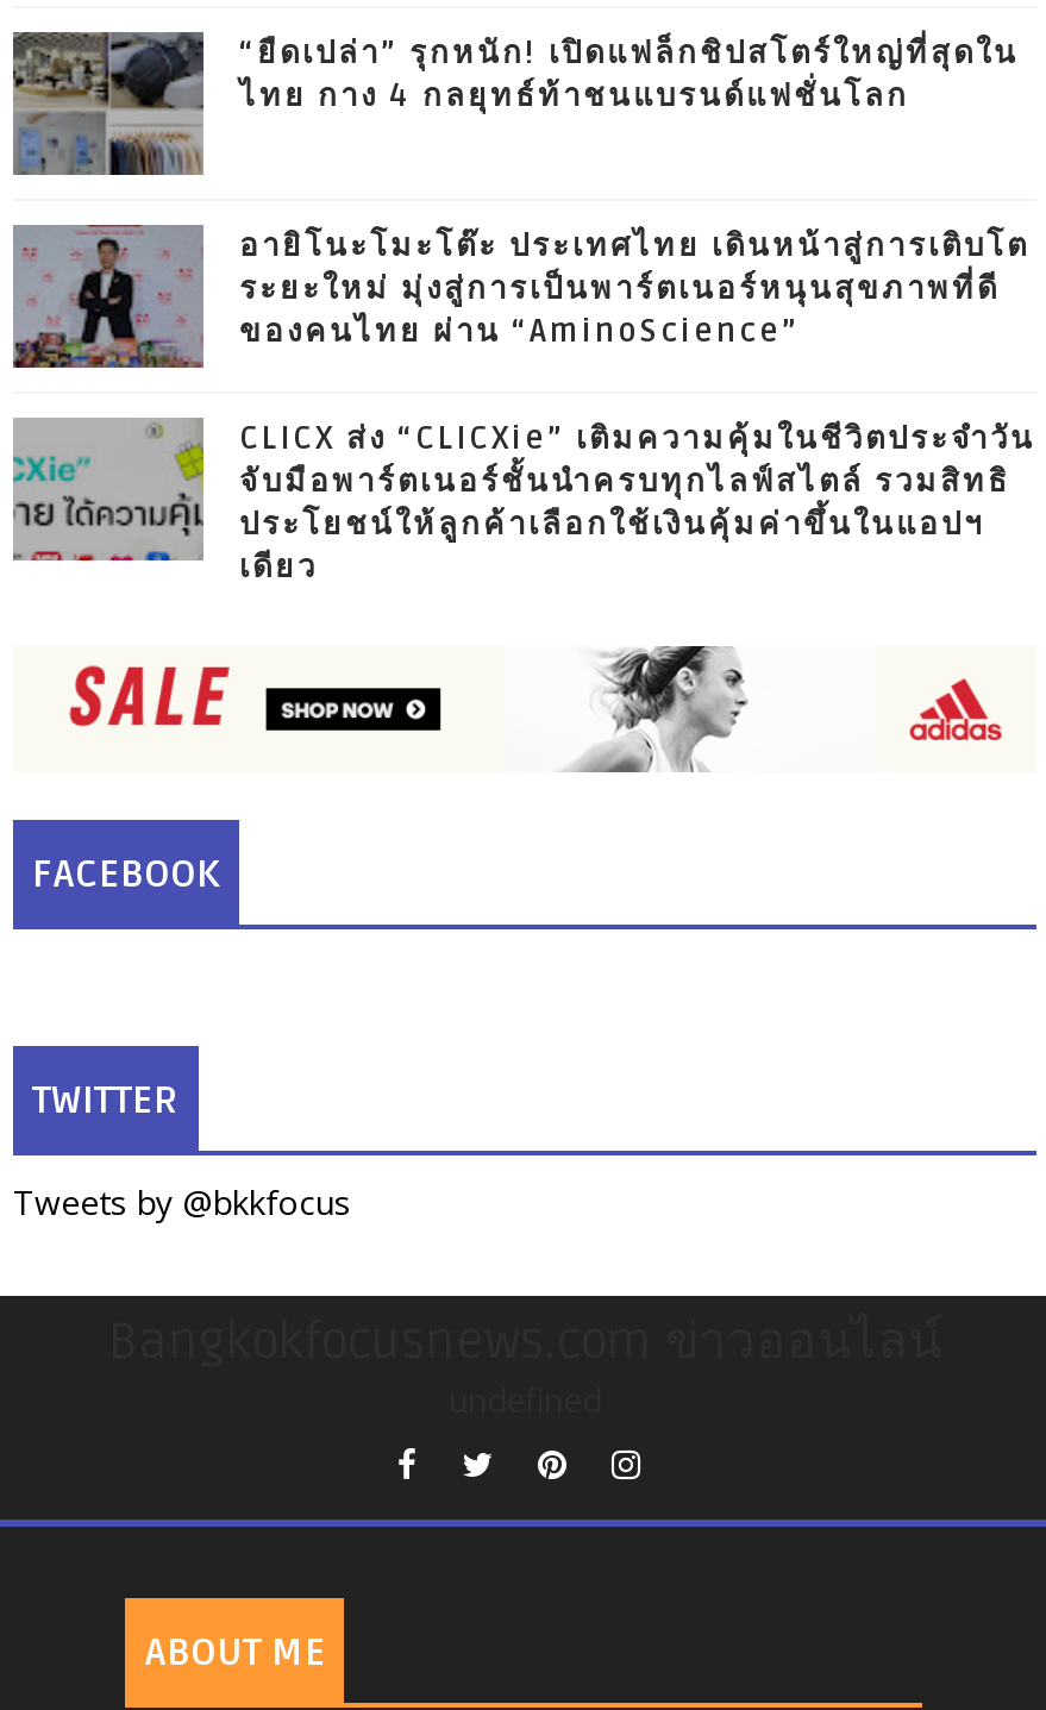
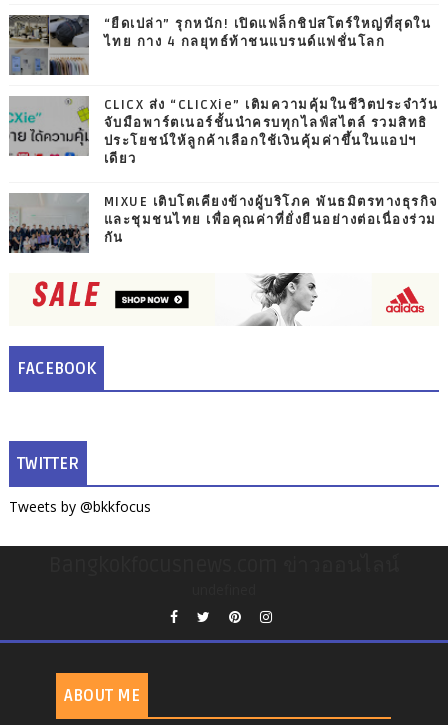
[15,225,1029,368] [image] | อายิโนะโมะโต๊ะ ประเทศไทย เดินหน้าสู่การเติบโต | ระยะใหม่ มุ่งสู่การเป็นพาร์ตเนอร์หนุนสุขภาพที่ดี | ของคนไทย ผ่าน “AminoScience” -> none
moved [11,420,1035,587] -> [8,97,438,167]: [image] | CLICX ส่ง “CLICXie” เติมความคุ้มในชีวิตประจำวัน | จับมือพาร์ตเนอร์ชั้นนำครบทุกไลฟ์สไตล์ รวมสิทธิ | ประโยชน์ให้ลูกค้าเลือกใช้เงินคุ้มค่าขึ้นในแอปฯ | เดียว
none -> [8,192,439,254] [image] | MIXUE เติบโตเคียงข้างผู้บริโภค พันธมิตรทางธุรกิจ | และชุมชนไทย เพื่อคุณค่าที่ยั่งยืนอย่างต่อเนื่องร่วม | กัน

